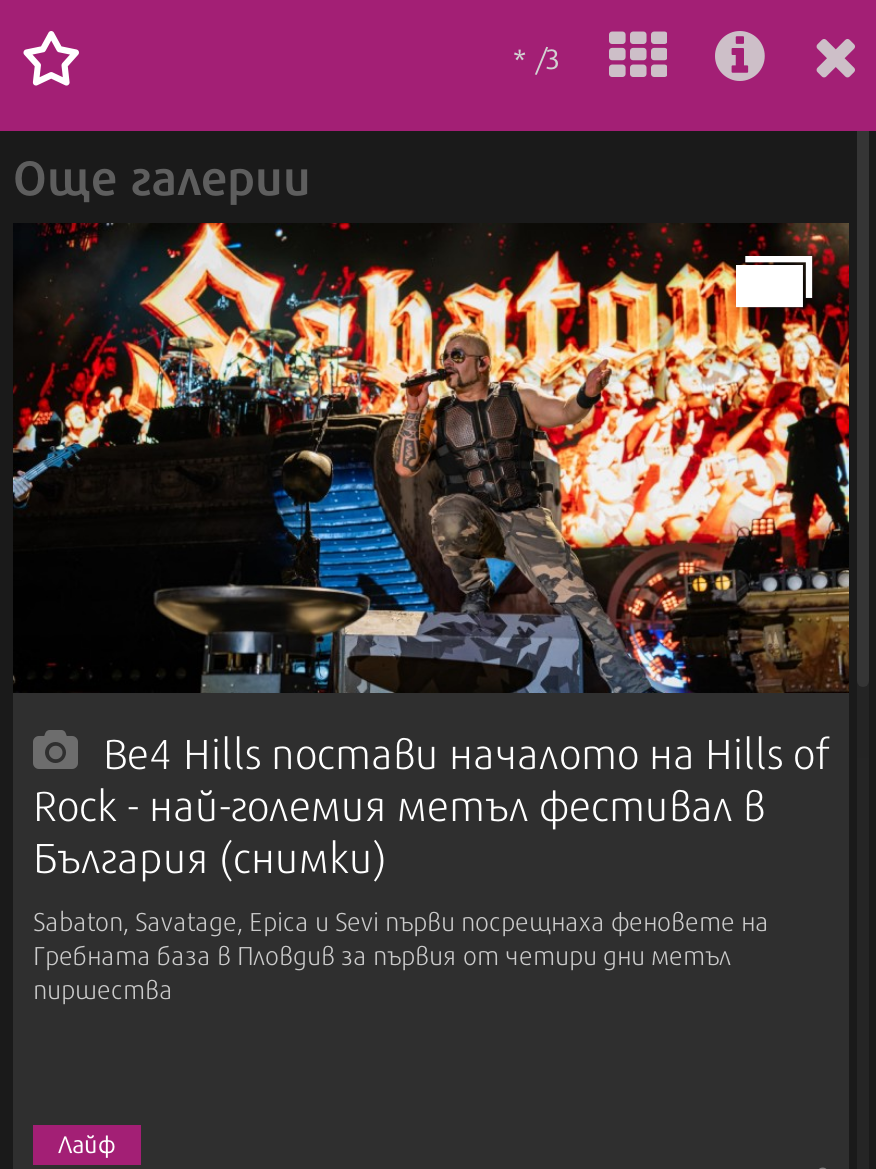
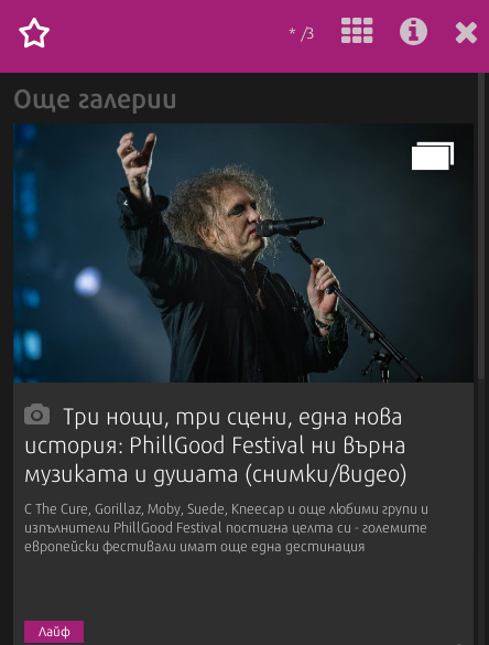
[11,221,851,881] [image] | Be4 Hills постави началото на Hills of | Rock - най-големия метъл фестивал в | България (снимки) -> [12,123,474,486] [image] | Три нощи, три сцени, една нова | история: PhillGood Festival ни върна | музиката и душата (снимки/видео)
[33,911,769,1005] Sabaton, Savatage, Epica и Sevi първи посрещнаха феновете на | Гребната база в Пловдив за първия от четири дни метъл | пиршества -> [24,503,428,555] С The Cure, Gorillaz, Moby, Suede, Kneecap и още любими групи и | изпълнители PhillGood Festival постигна целта си - големите | европейски фестивали имат още една дестинация

